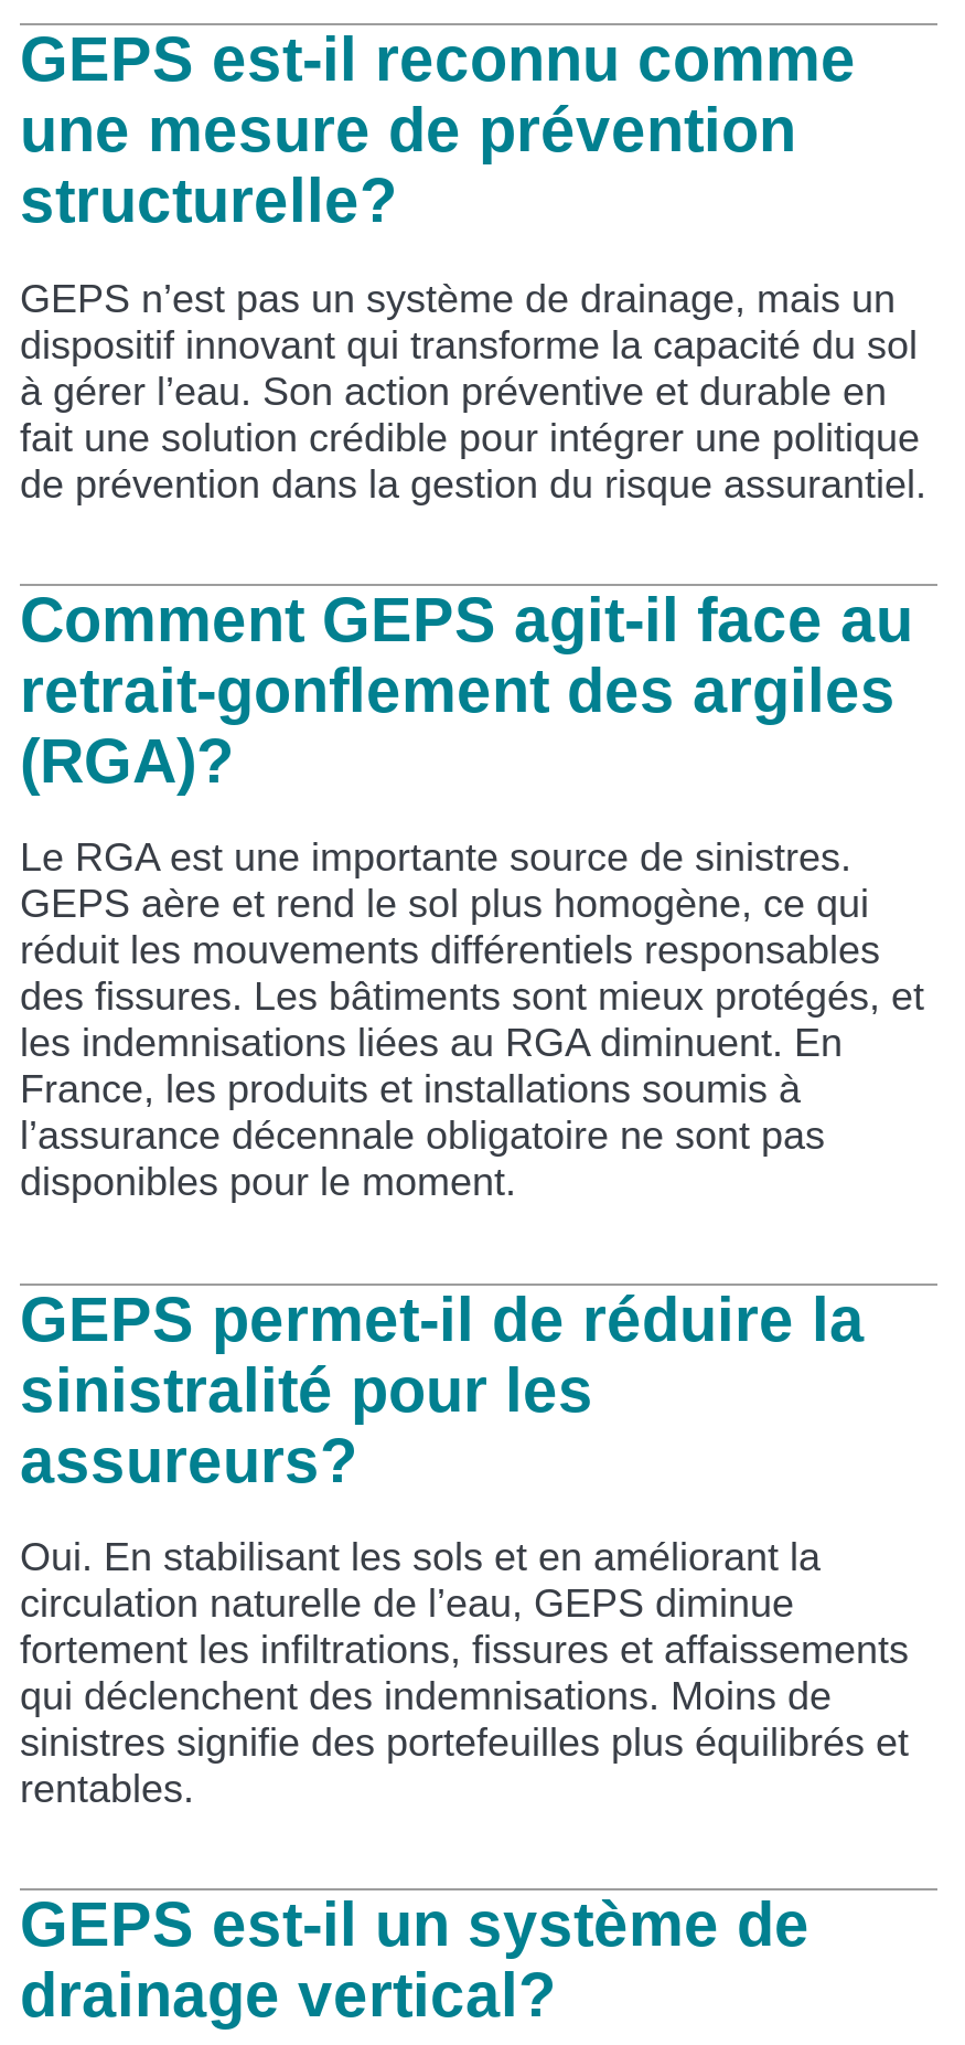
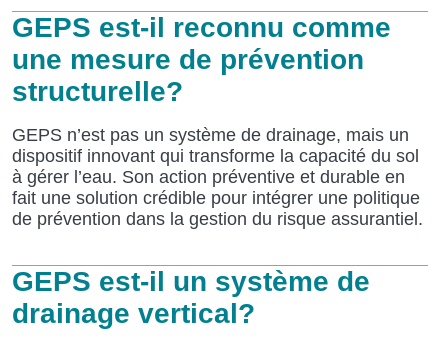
[20,586,924,1811] Comment GEPS agit-il face au | retrait-gonflement des argiles | (RGA)? | Le RGA est une importante source de sinistres. | GEPS aère et rend le sol plus homogène, ce qui | réduit les mouvements différentiels responsables | des fissures. Les bâtiments sont mieux protégés, et | les indemnisations liées au RGA diminuent. En | France, les produits et installations soumis à | l’assurance décennale obligatoire ne sont pas | disponibles pour le moment. | GEPS permet-il de réduire la | sinistralité pour les | assureurs? | Oui. En stabilisant les sols et en améliorant la | circulation naturelle de l’eau, GEPS diminue | fortement les infiltrations, fissures et affaissements | qui déclenchent des indemnisations. Moins de | sinistres signifie des portefeuilles plus équilibrés et | rentables. -> none

